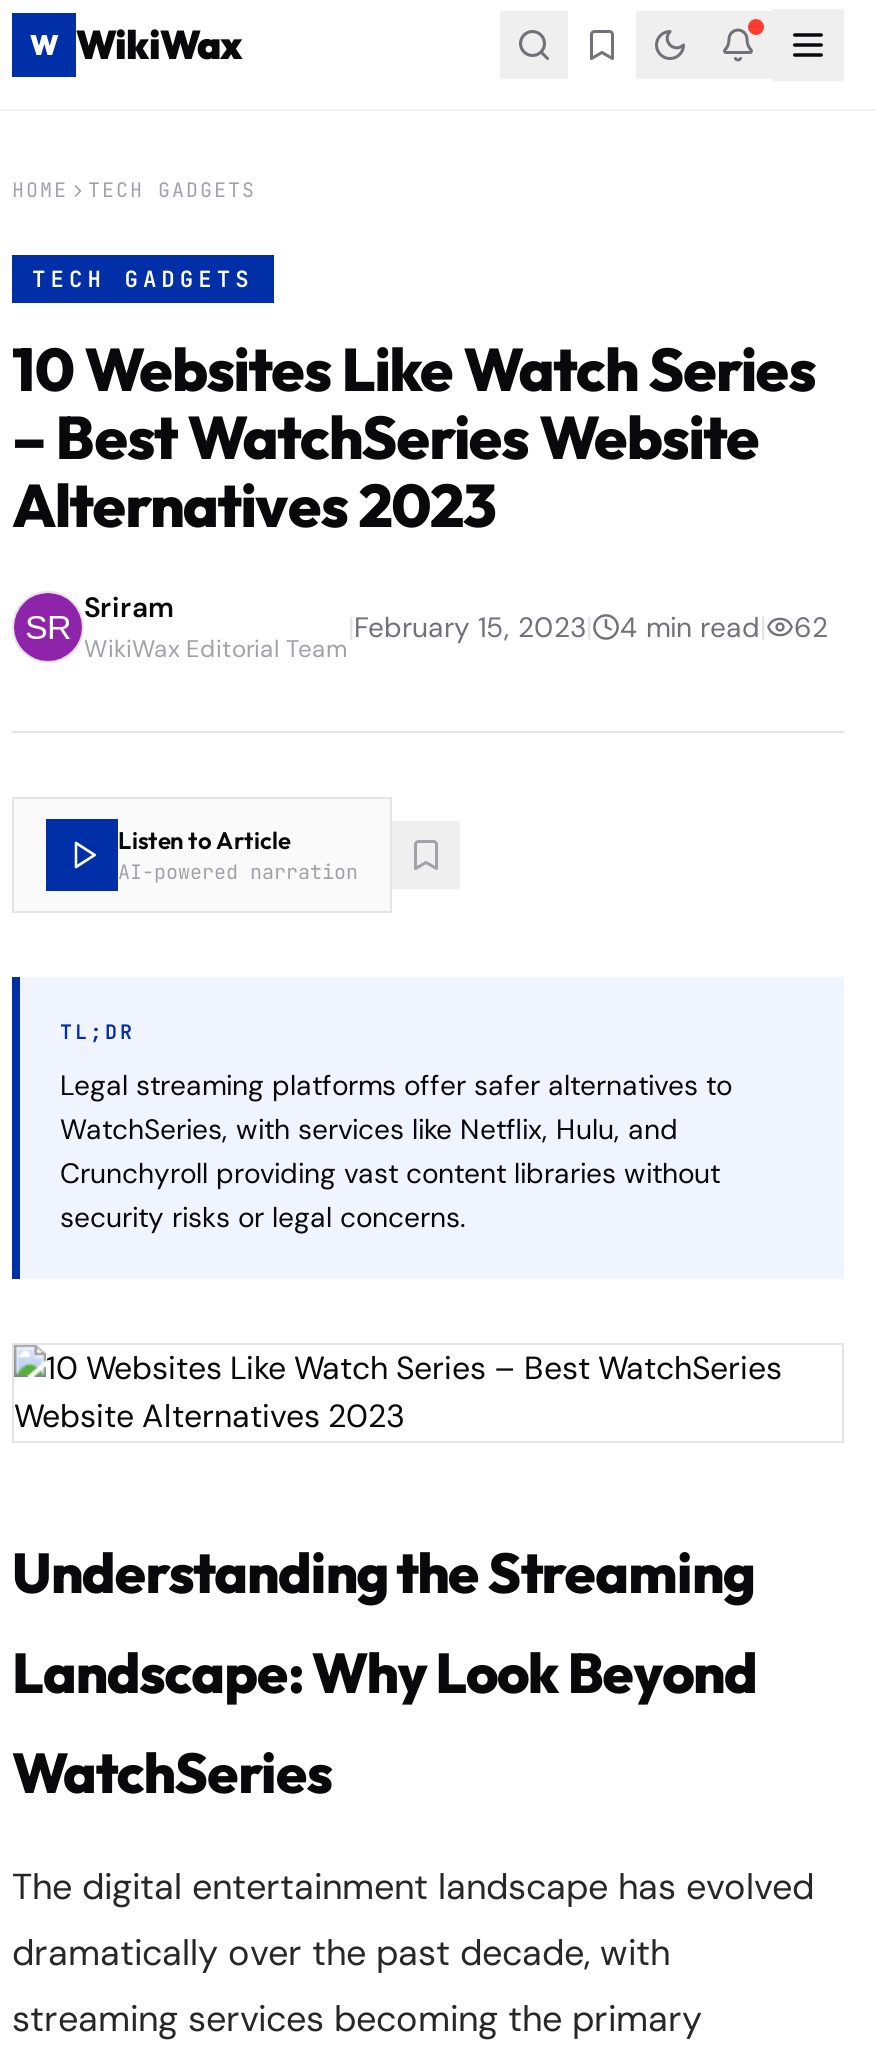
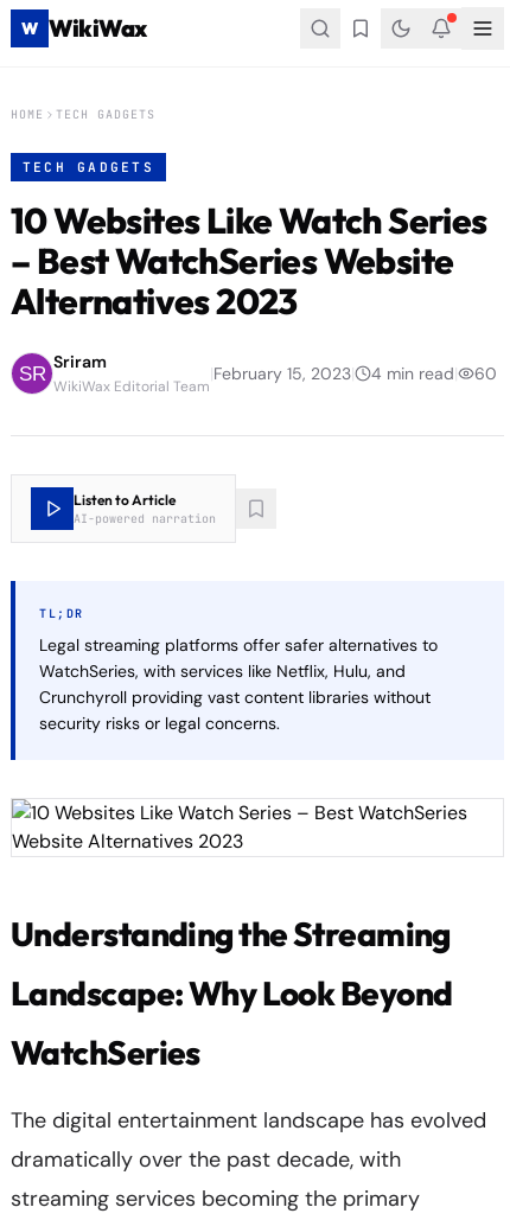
[794,609,828,645] 62 -> [474,363,497,384] 60

